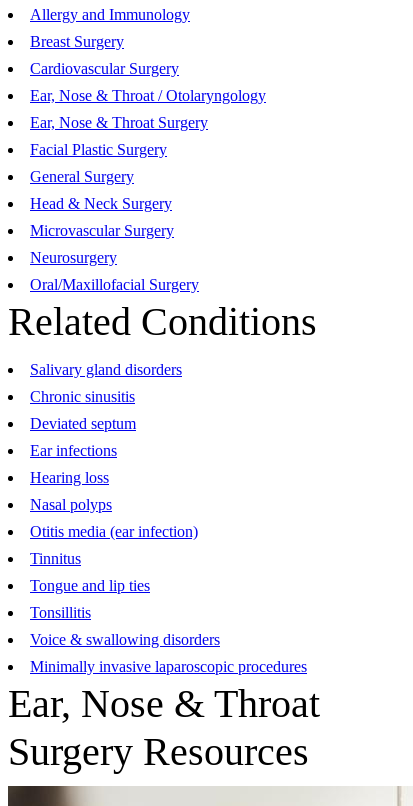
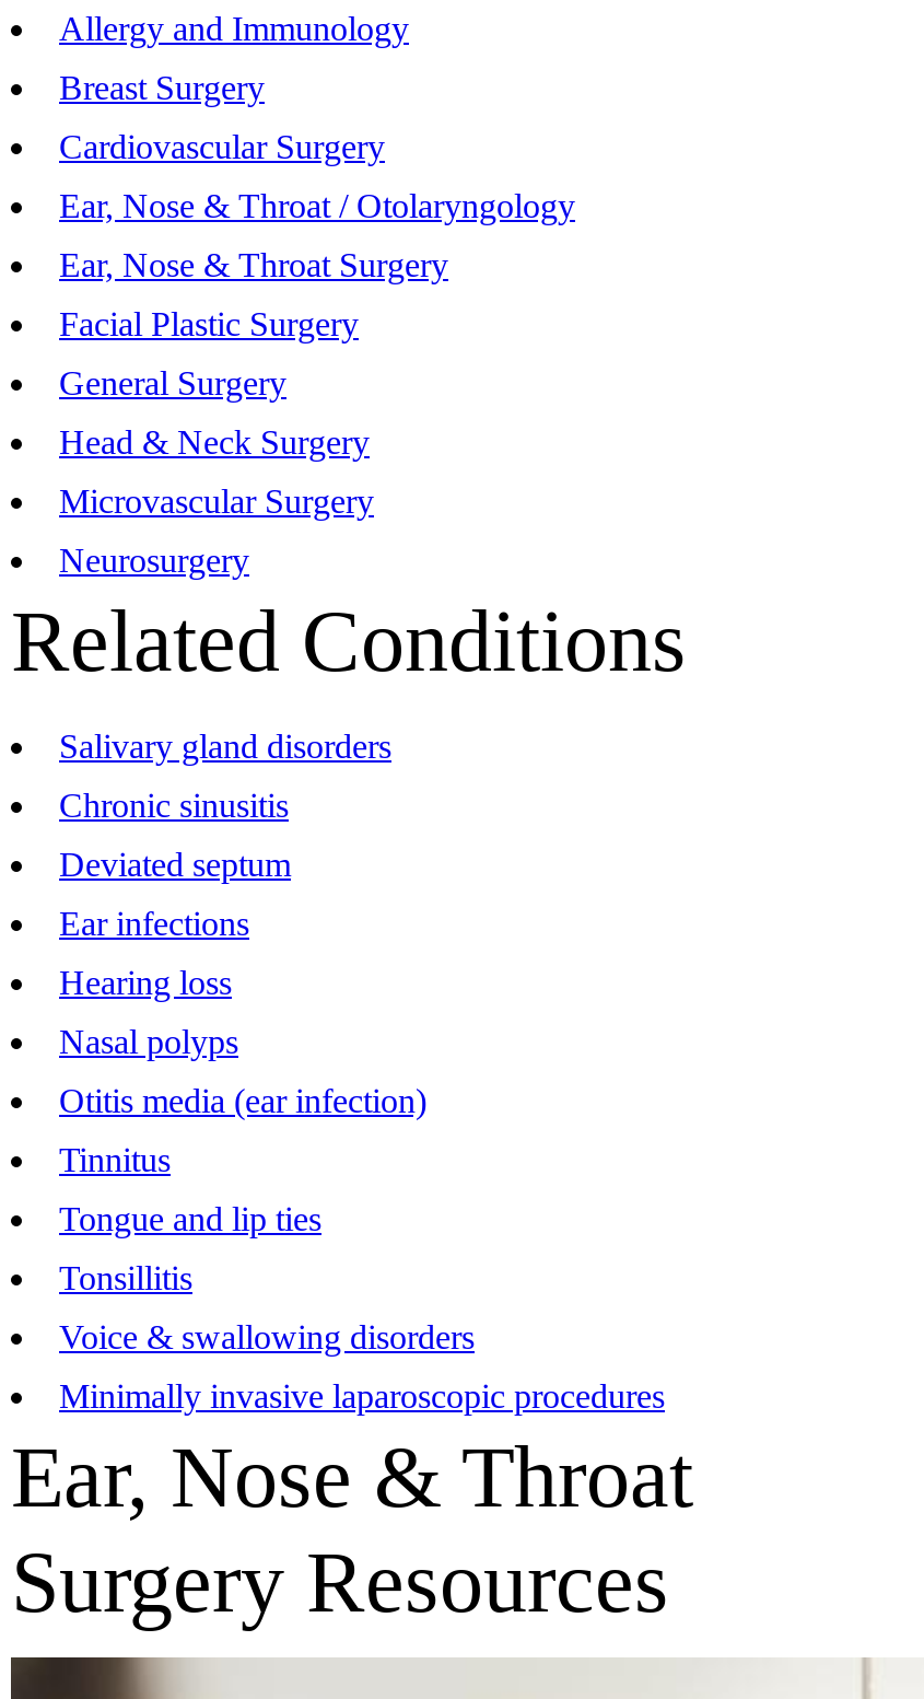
[30,276,199,293] Oral/Maxillofacial Surgery -> none

